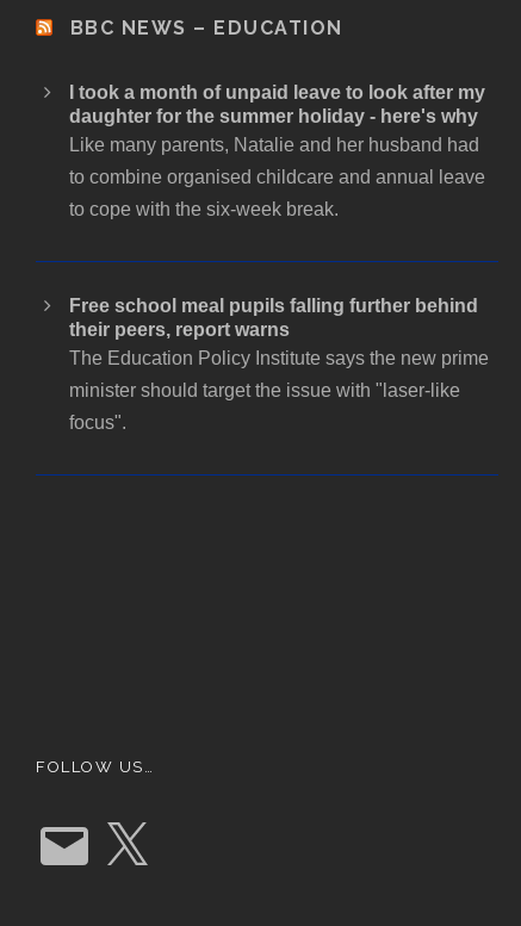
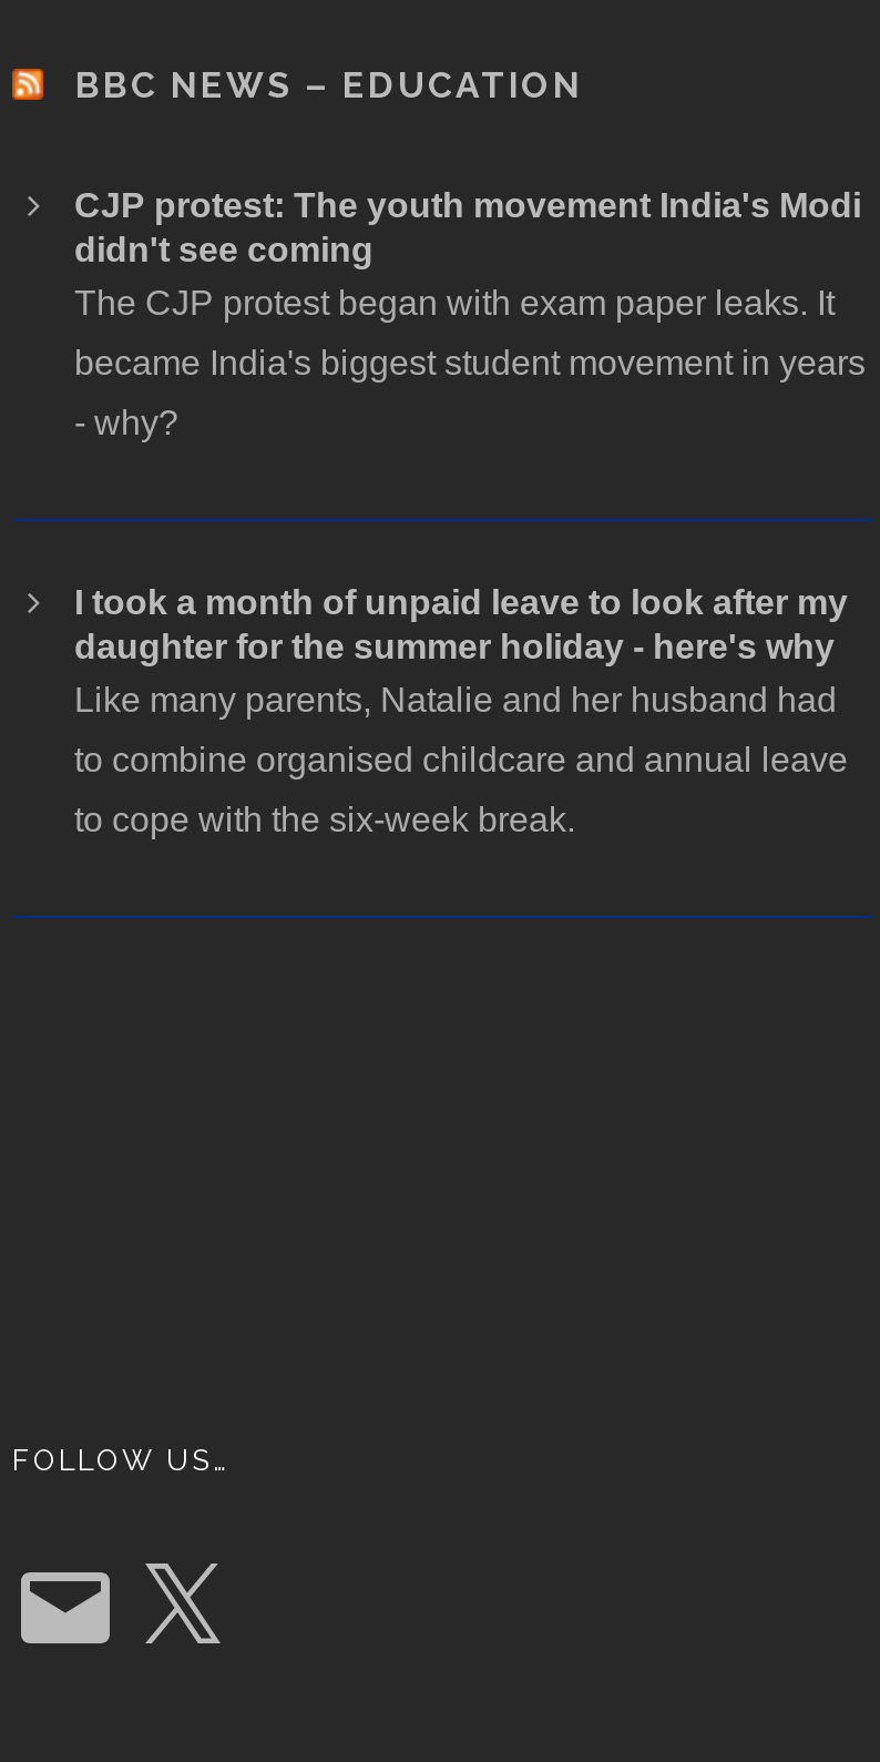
none -> [74,187,866,442] CJP protest: The youth movement India's Modi | didn't see coming | The CJP protest began with exam paper leaks. It | became India's biggest student movement in years | - why?
moved [69,82,485,219] -> [74,583,848,839]: I took a month of unpaid leave to look after my | daughter for the summer holiday - here's why | Like many parents, Natalie and her husband had | to combine organised childcare and annual leave | to cope with the six-week break.
[69,296,489,433] Free school meal pupils falling further behind | their peers, report warns | The Education Policy Institute says the new prime | minister should target the issue with "laser-like | focus". -> none

